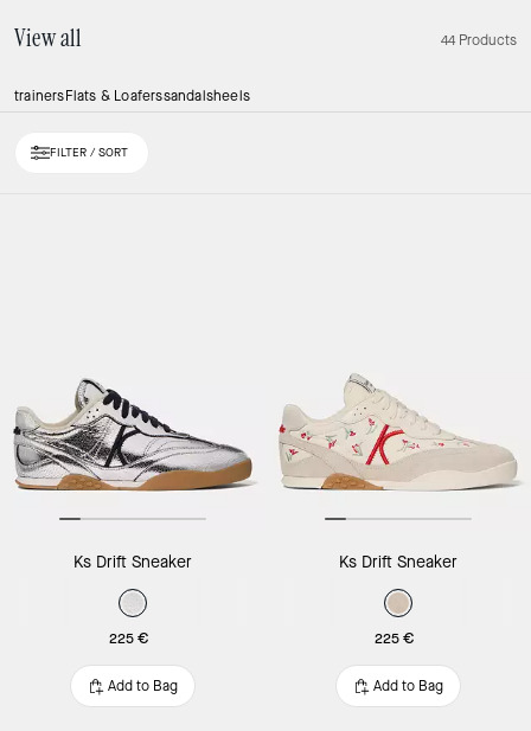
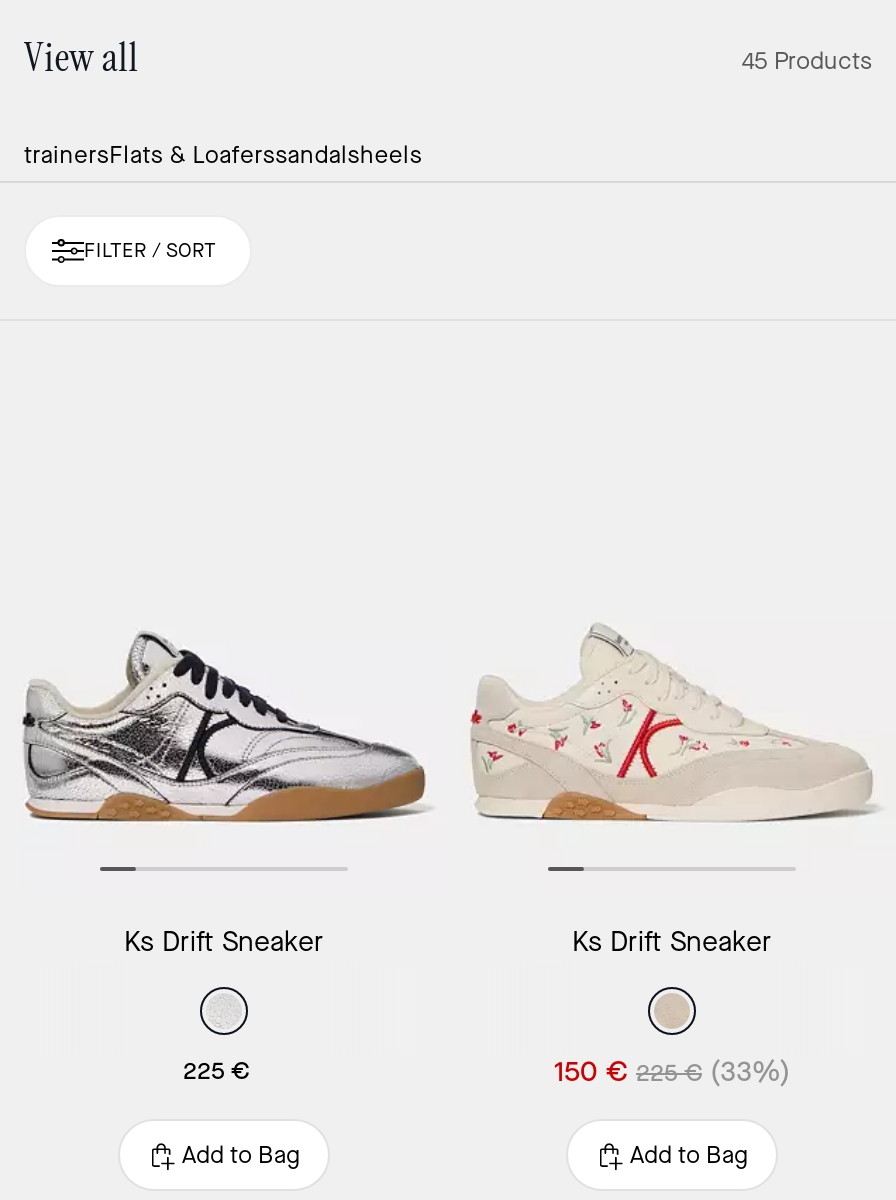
[441,31,517,50] 44 Products -> [742,46,872,78] 45 Products
[374,629,413,648] 225 € -> [554,1053,790,1091] 150 € 225 € (33%)

